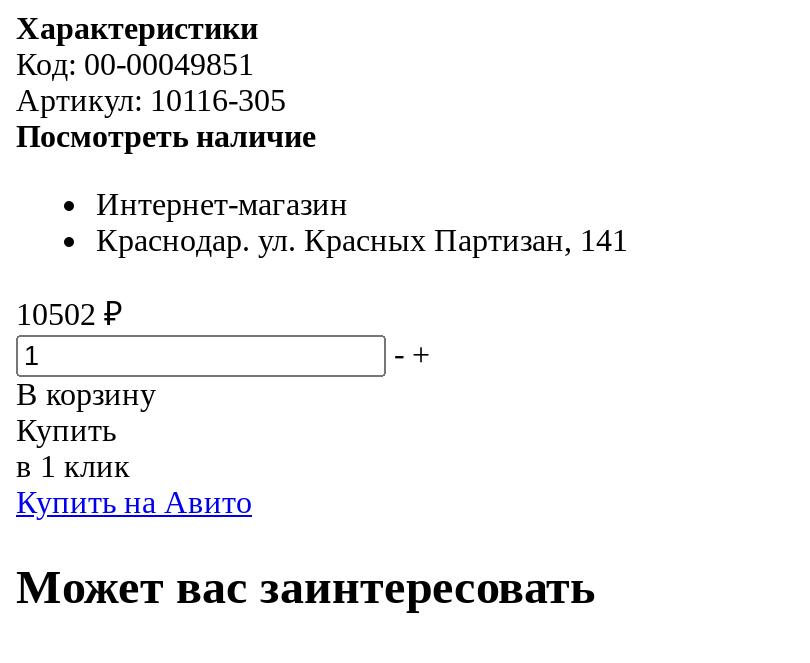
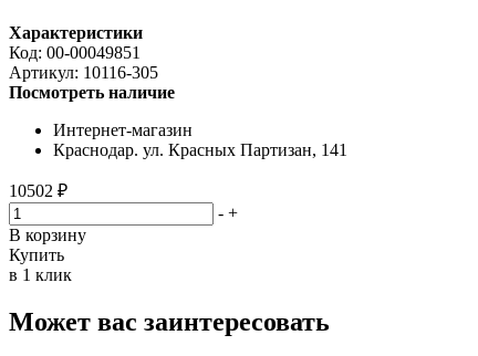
[16,485,252,519] Купить на Авито -> none

